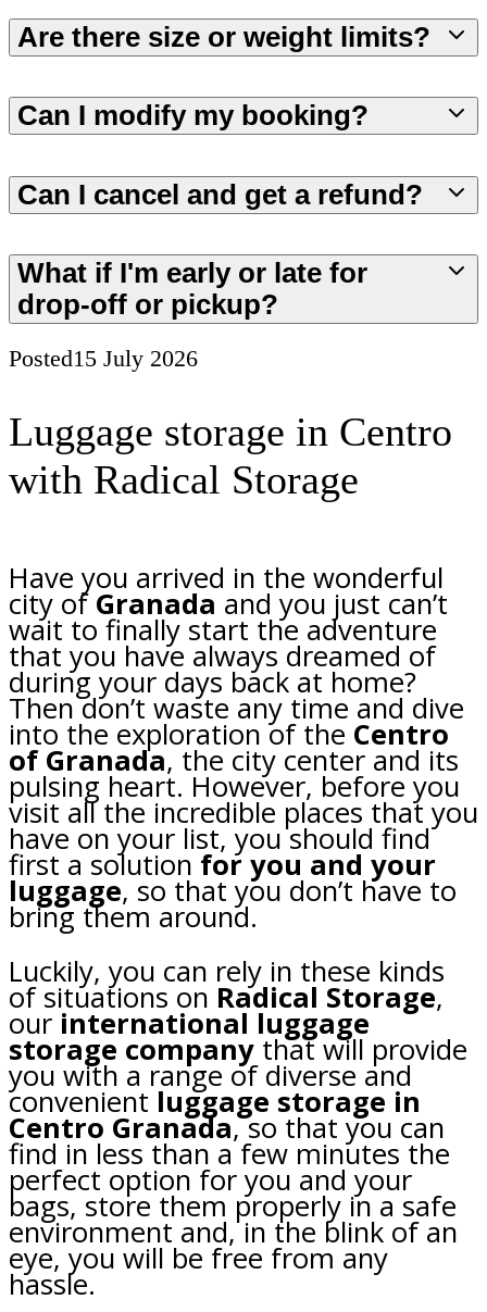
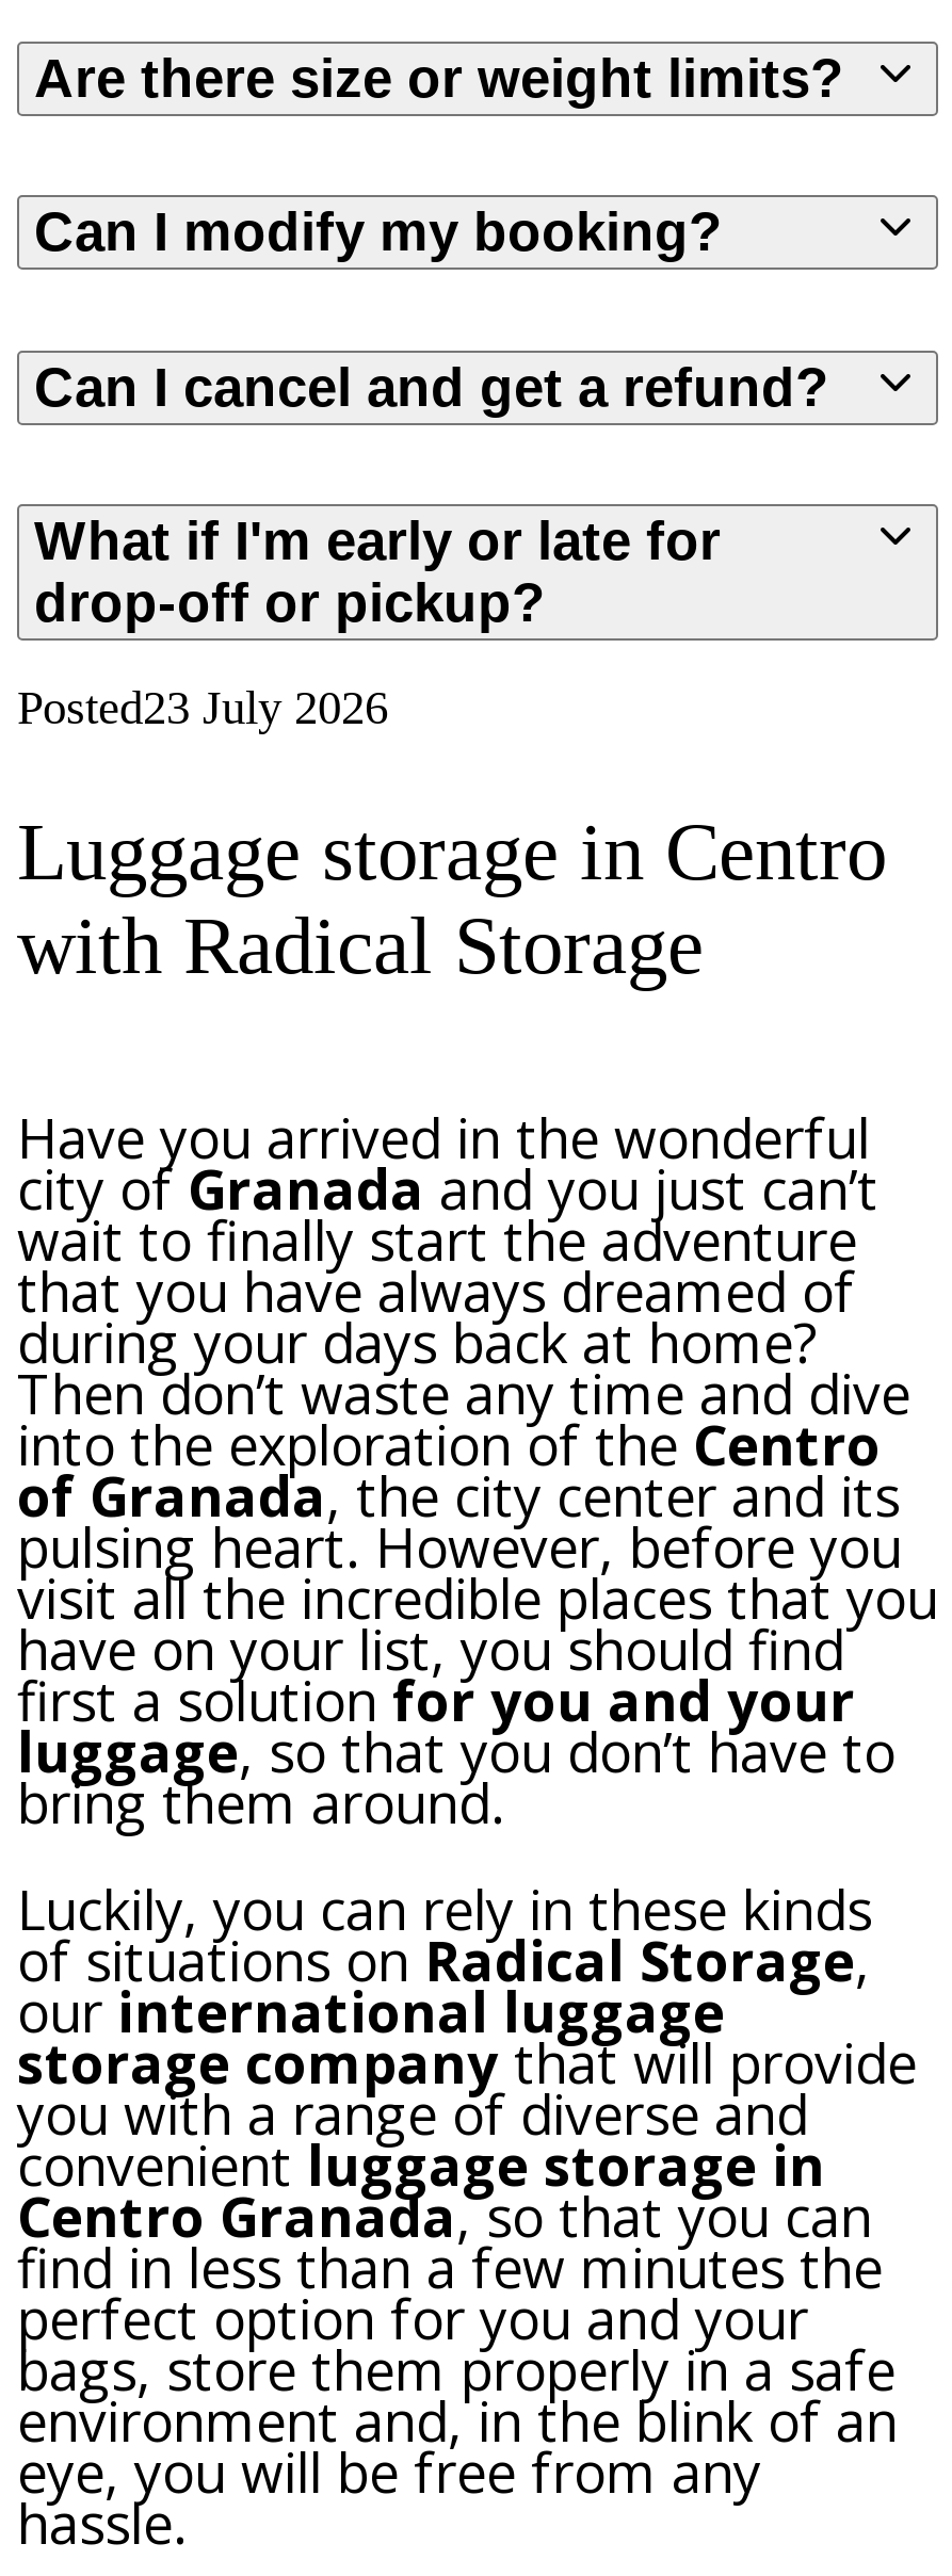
[9,344,198,371] Posted15 July 2026 -> [17,680,388,734] Posted23 July 2026

